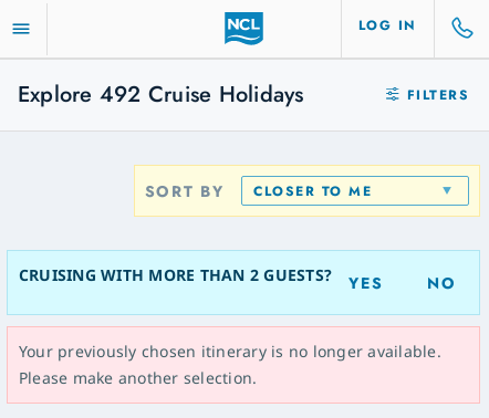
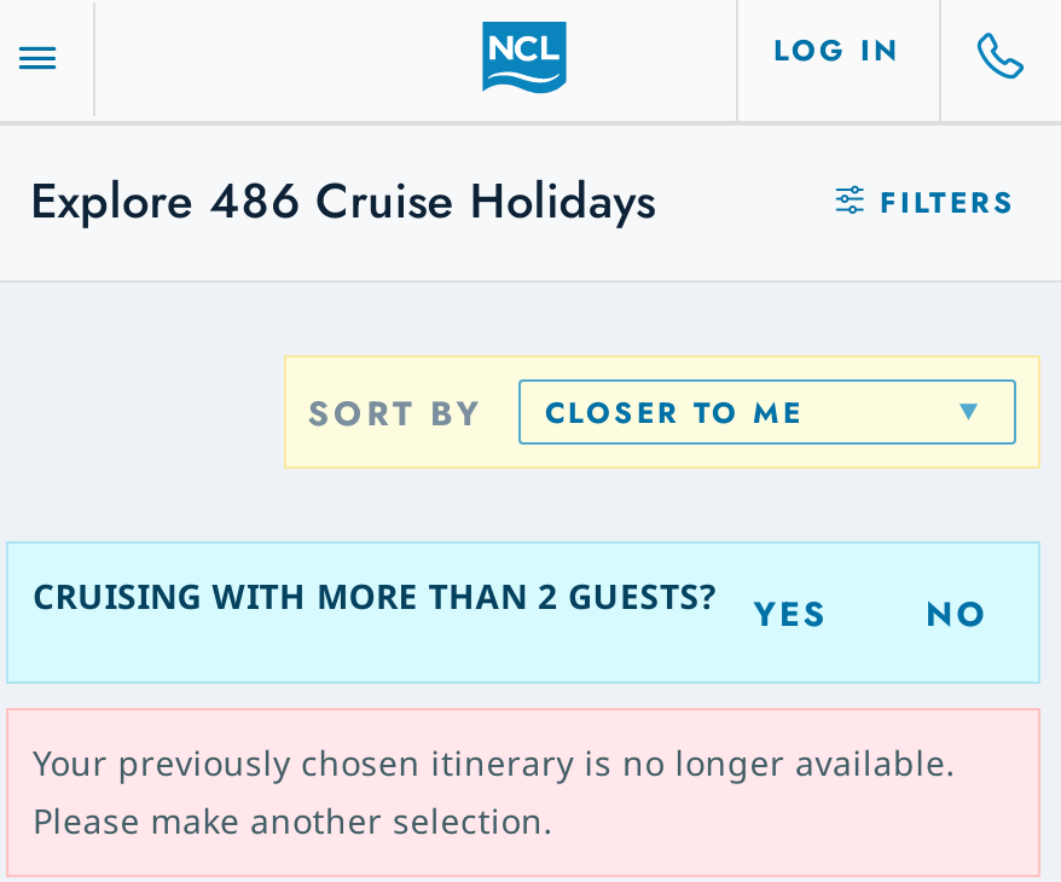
[18,79,304,111] Explore 492 Cruise Holidays -> [30,167,656,237] Explore 486 Cruise Holidays

